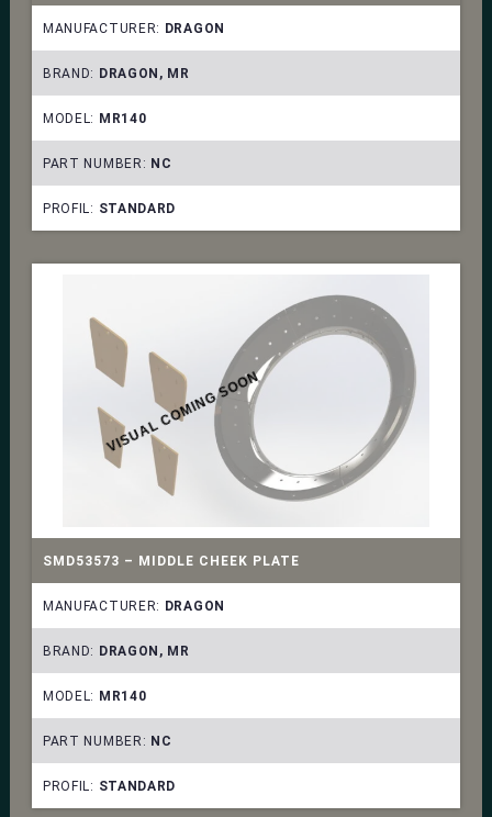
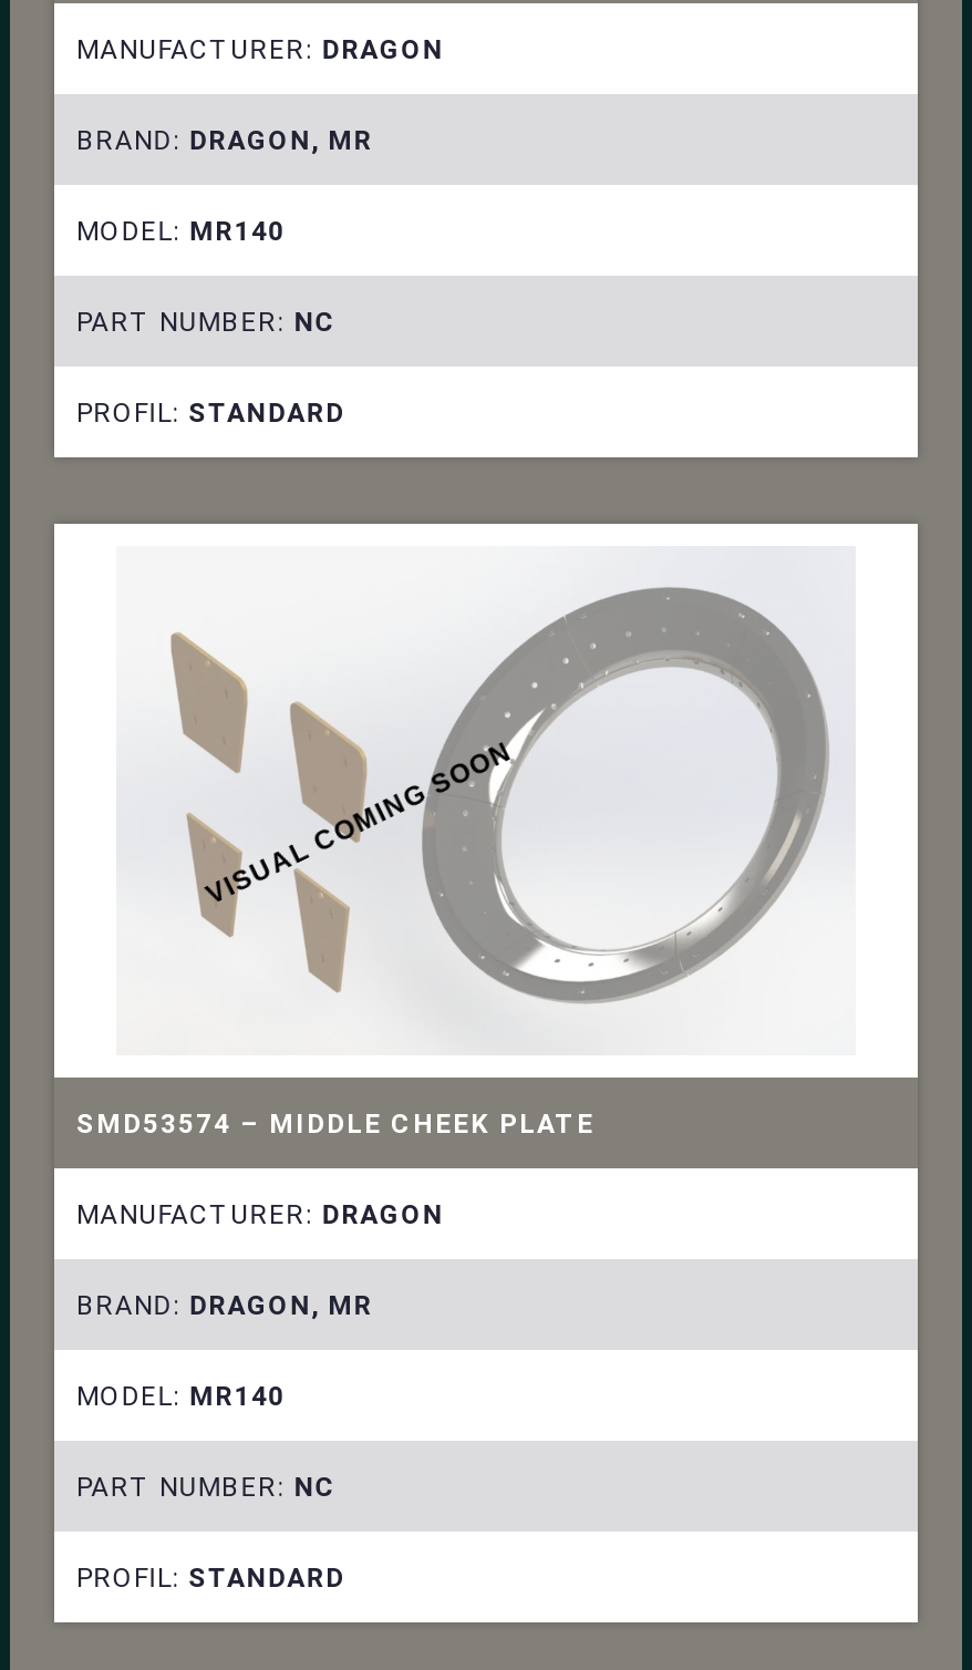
[43,553,300,569] SMD53573 – MIDDLE CHEEK PLATE -> [76,1109,594,1140] SMD53574 – MIDDLE CHEEK PLATE

